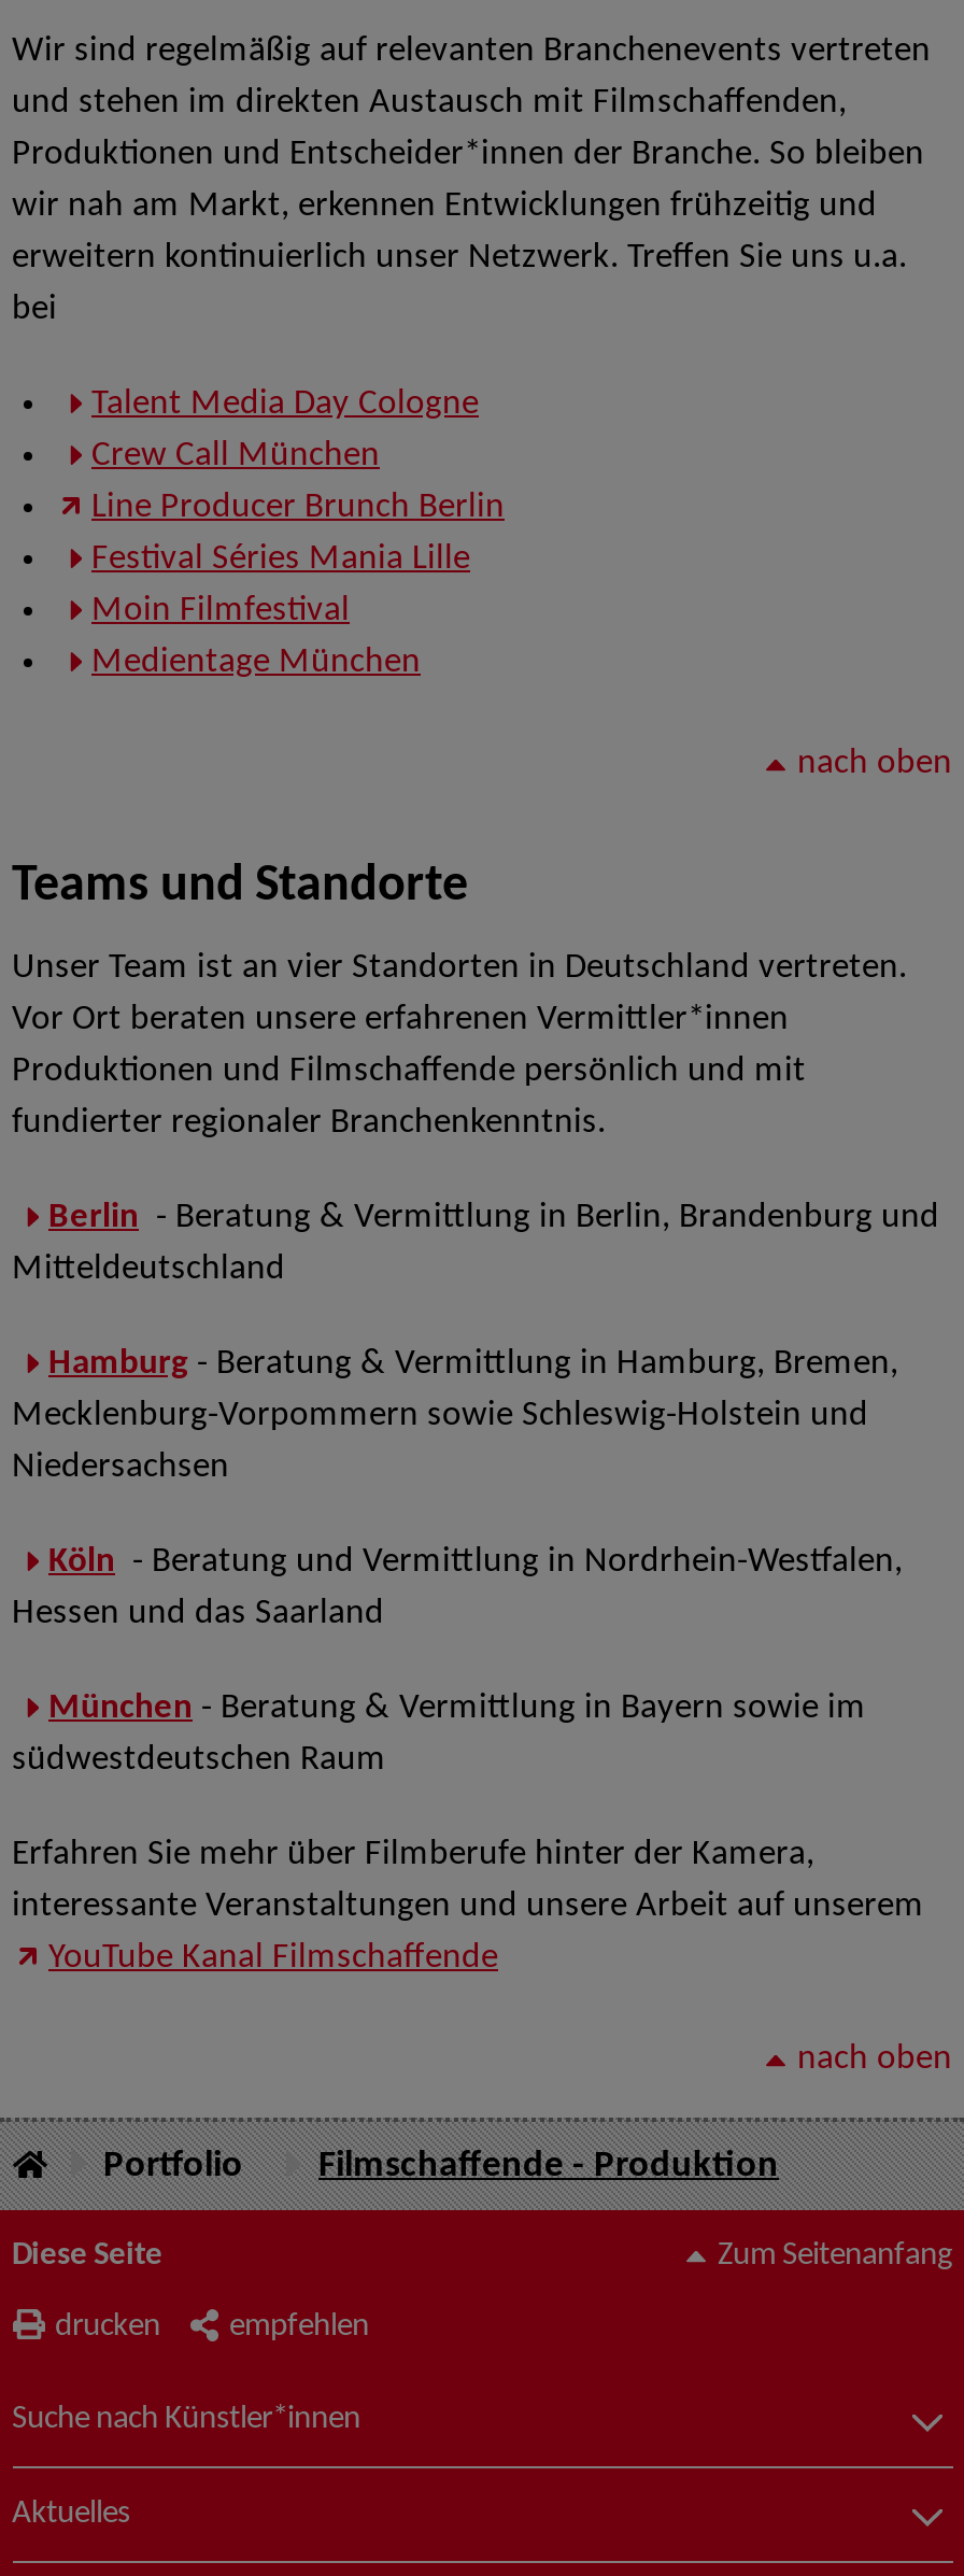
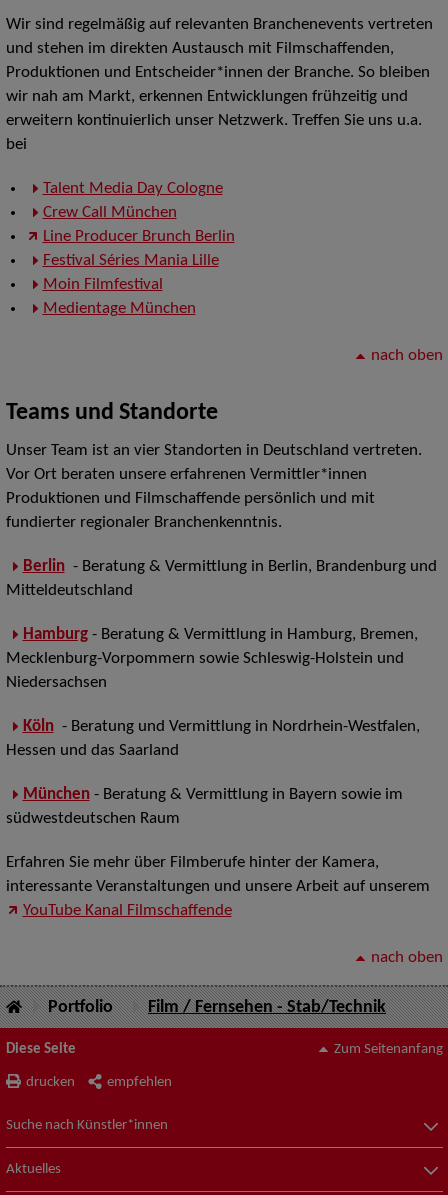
[318,2148,779,2185] Filmschaffende - Produktion -> [148,999,386,1016] Film / Fernsehen - Stab/Technik

